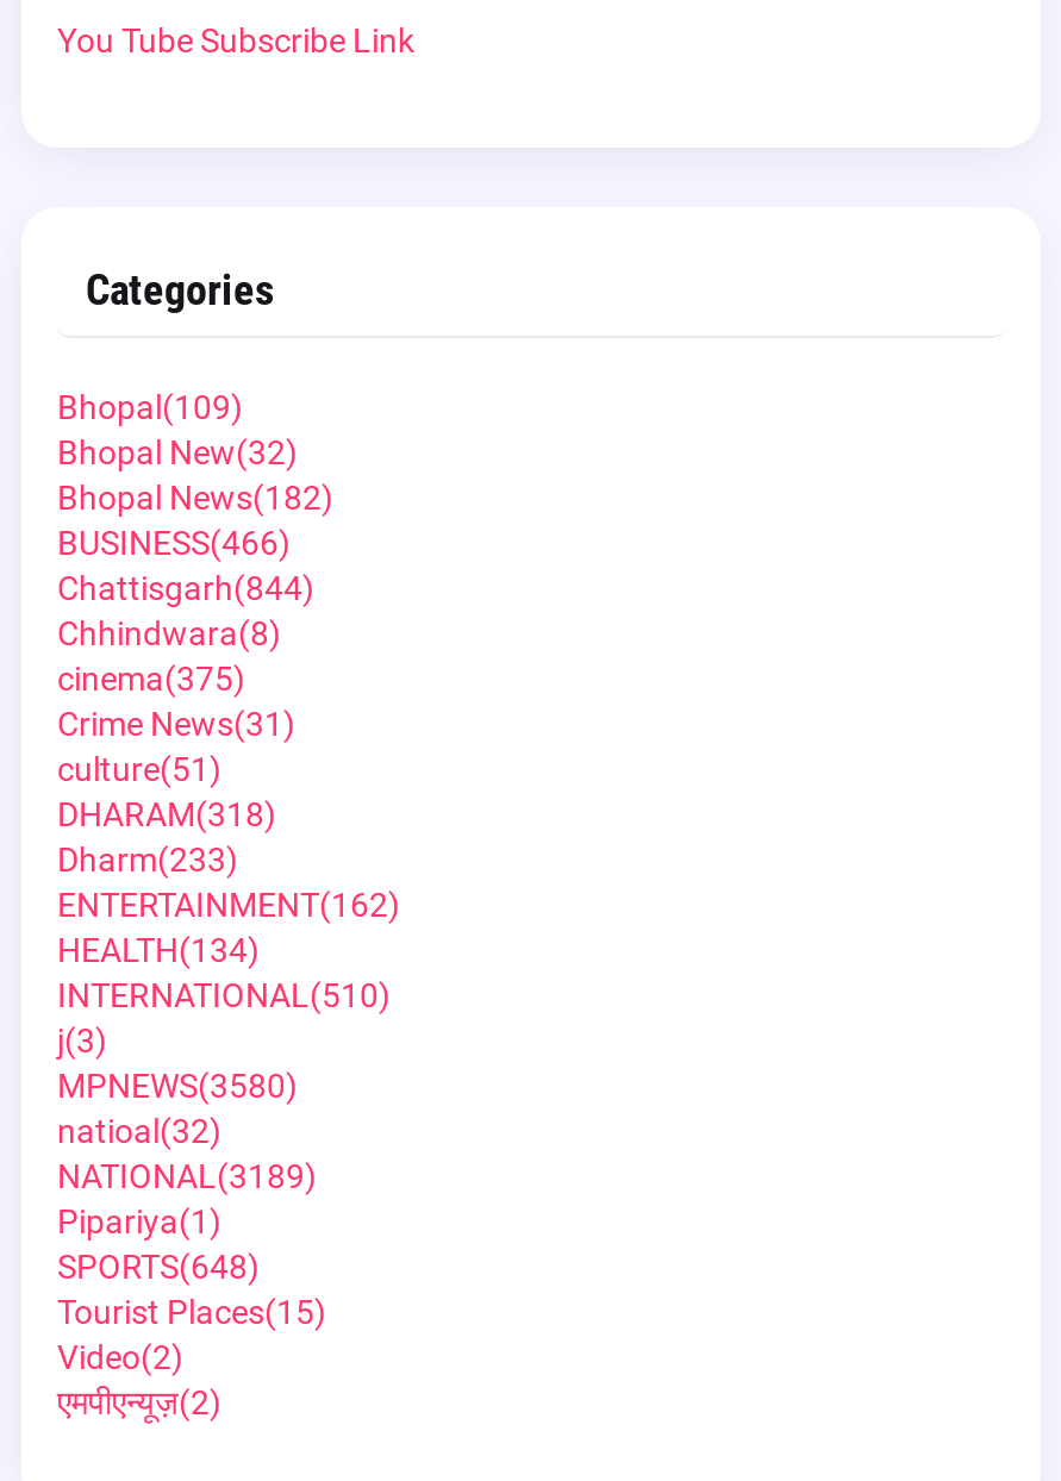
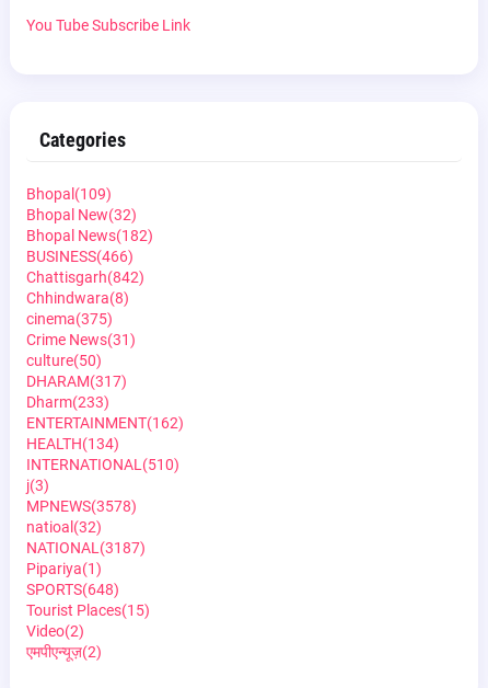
[57,569,314,607] Chattisgarh(844) -> [26,268,144,286] Chattisgarh(842)
[57,750,221,788] culture(51) -> [26,352,102,369] culture(50)
[57,795,276,833] DHARAM(318) -> [26,372,127,390] DHARAM(317)
[57,1067,298,1105] MPNEWS(3580) -> [26,497,137,515] MPNEWS(3578)
[57,1157,317,1195] NATIONAL(3189) -> [26,539,146,557] NATIONAL(3187)

